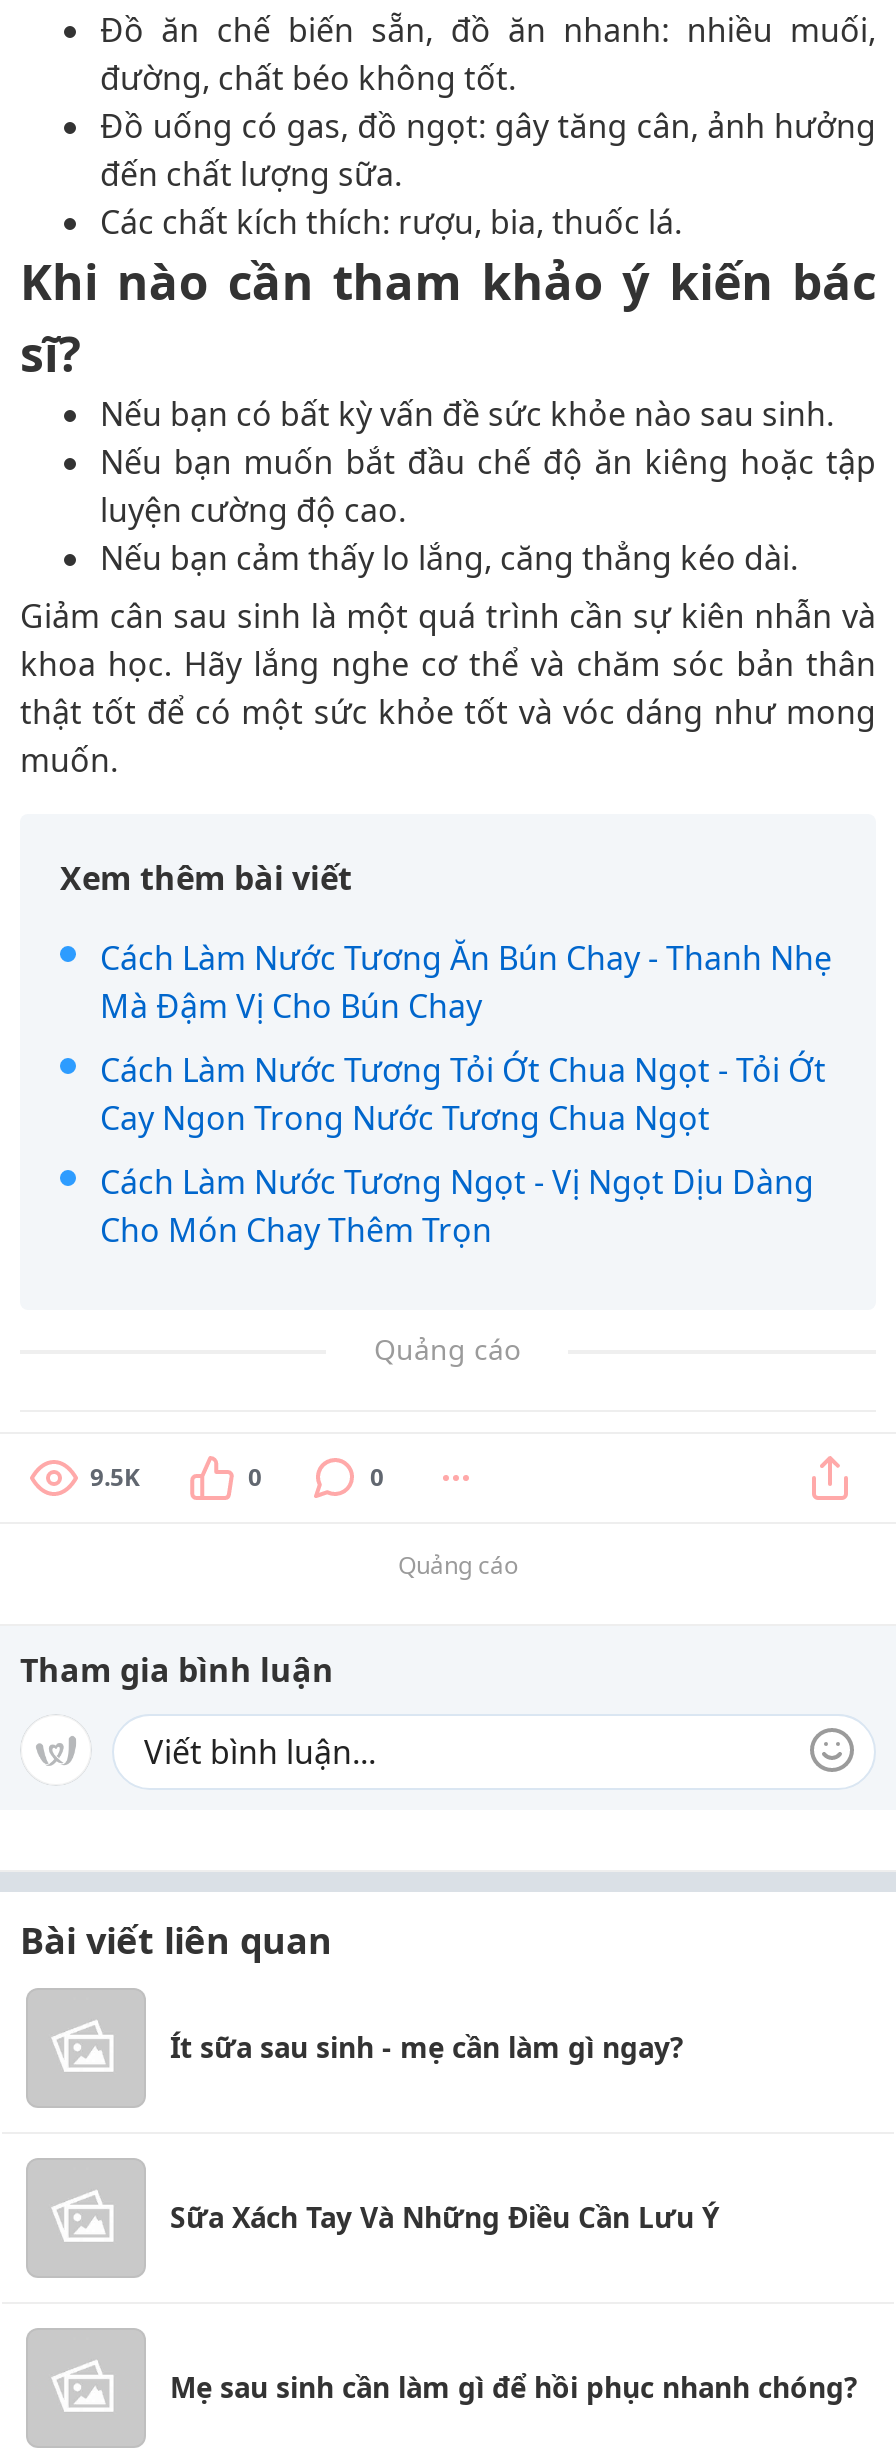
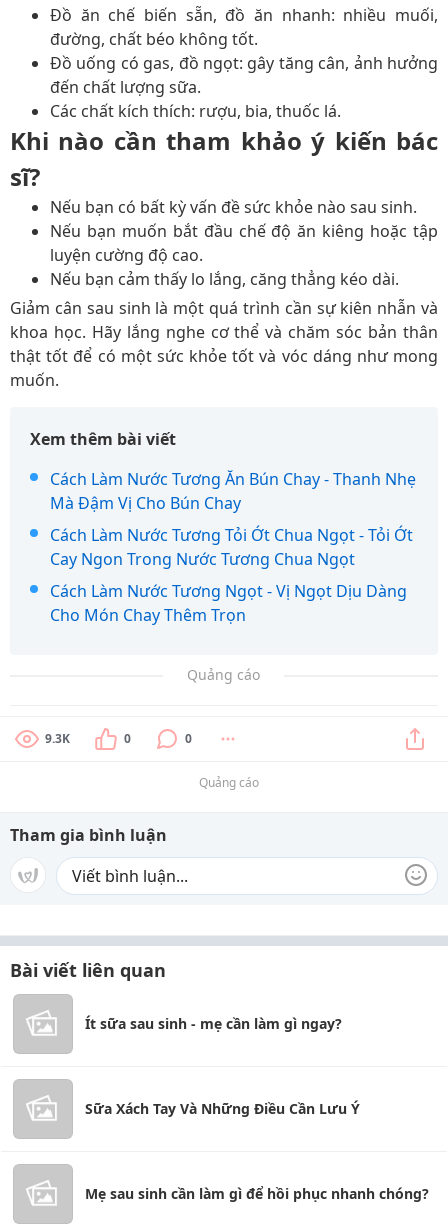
[90,1459,140,1493] 9.5K -> [45,729,70,746] 9.3K

